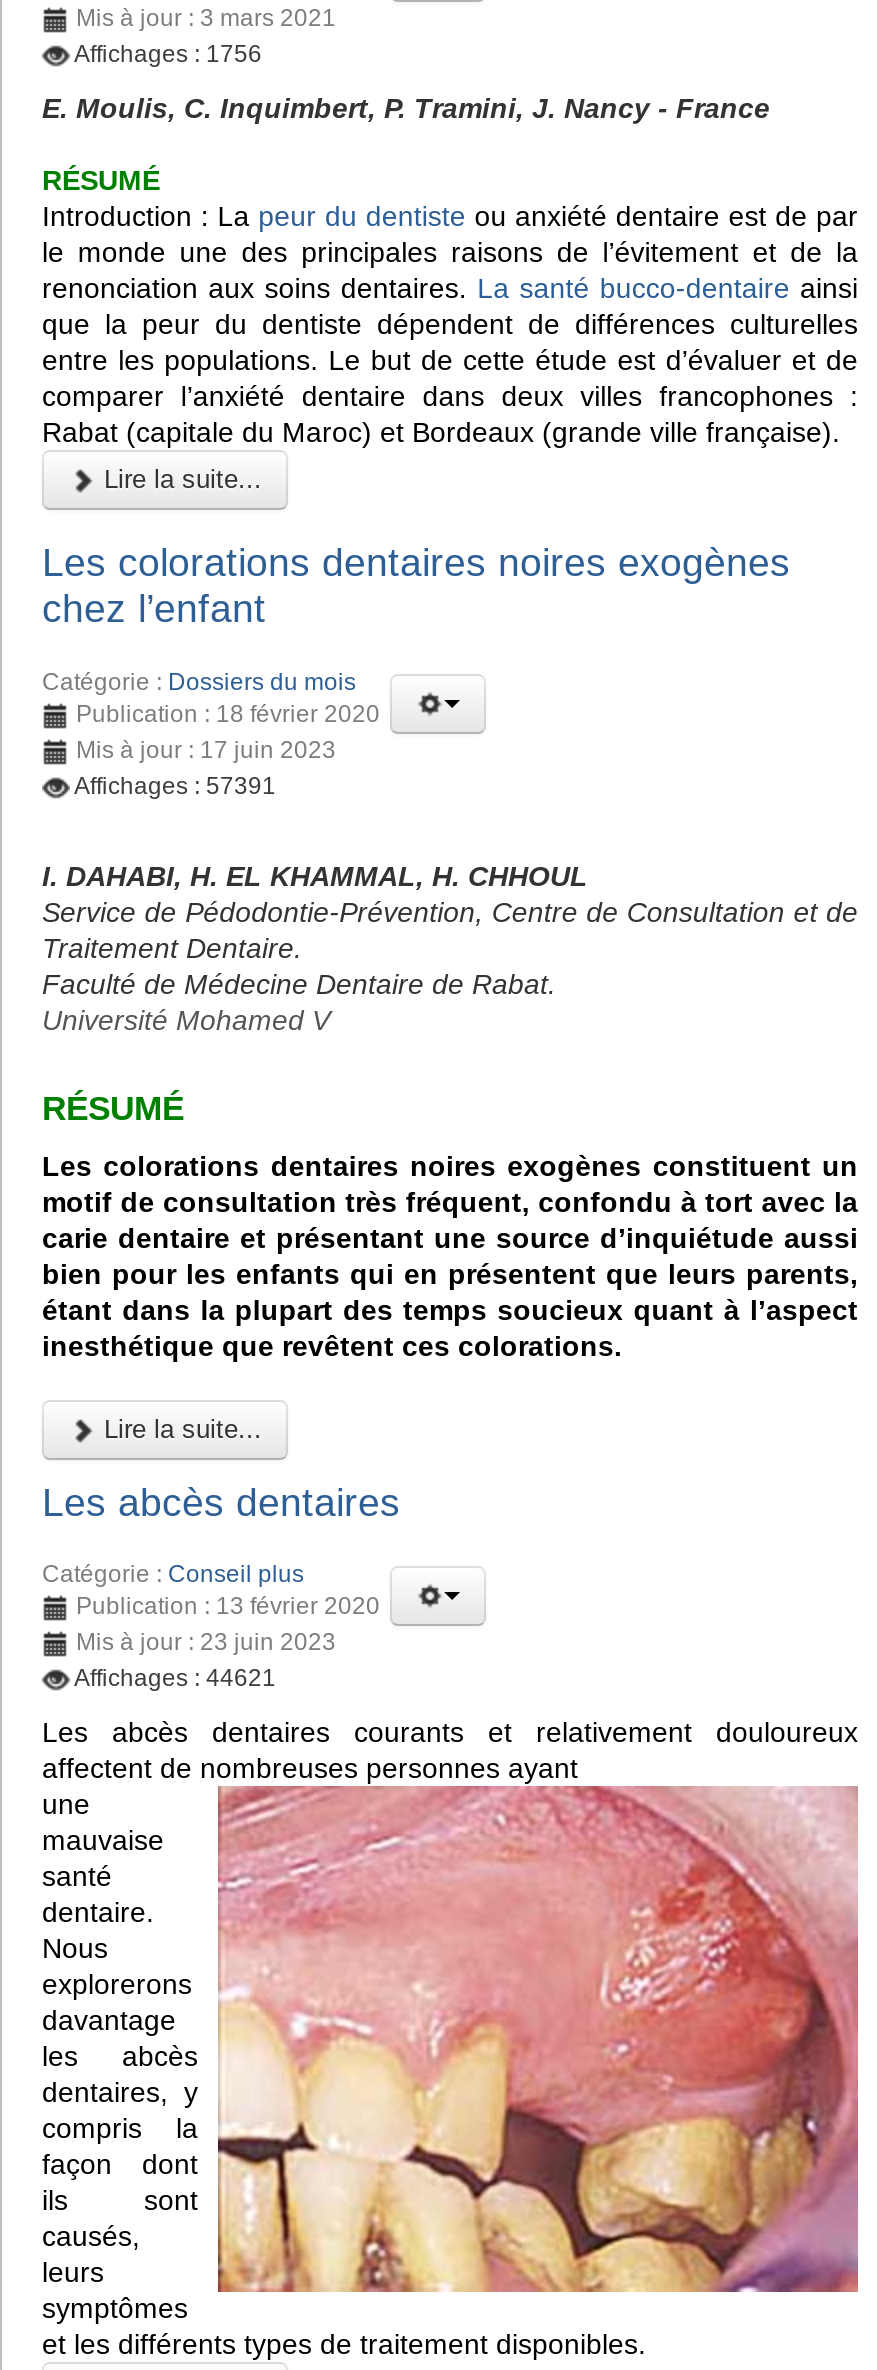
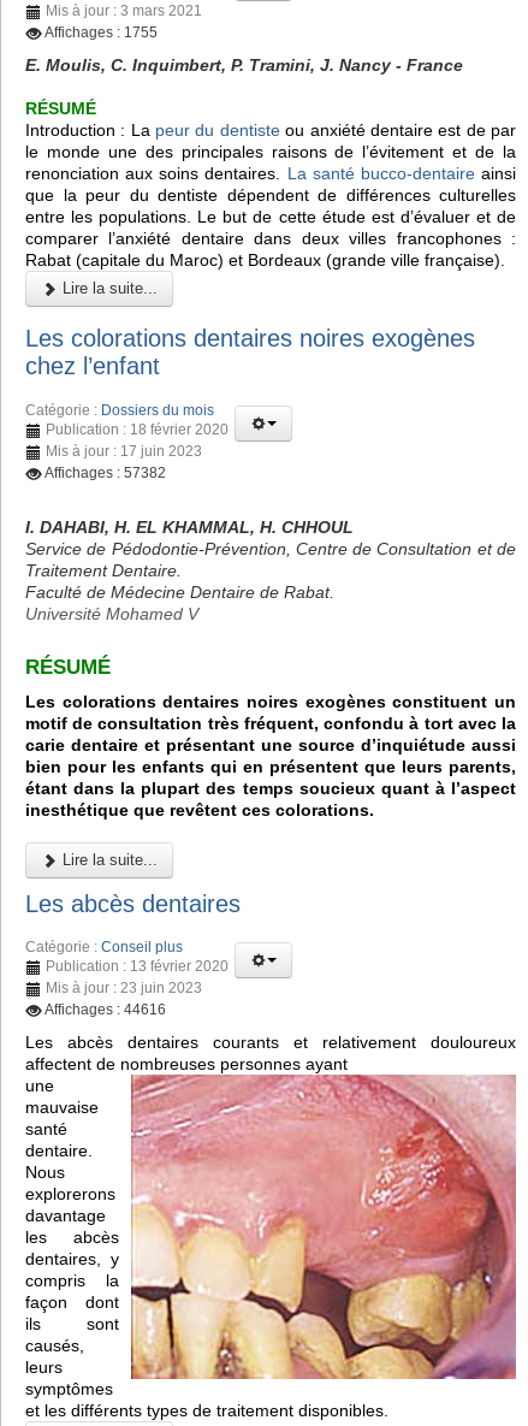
[74,41,262,69] Affichages : 1756 -> [45,24,158,41] Affichages : 1755
[74,772,276,800] Affichages : 57391 -> [45,464,166,481] Affichages : 57382
[74,1665,276,1693] Affichages : 44621 -> [45,1002,166,1018] Affichages : 44616

